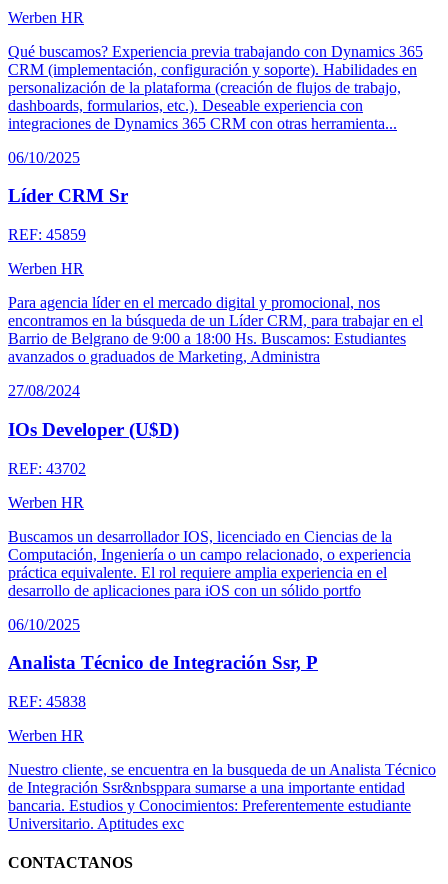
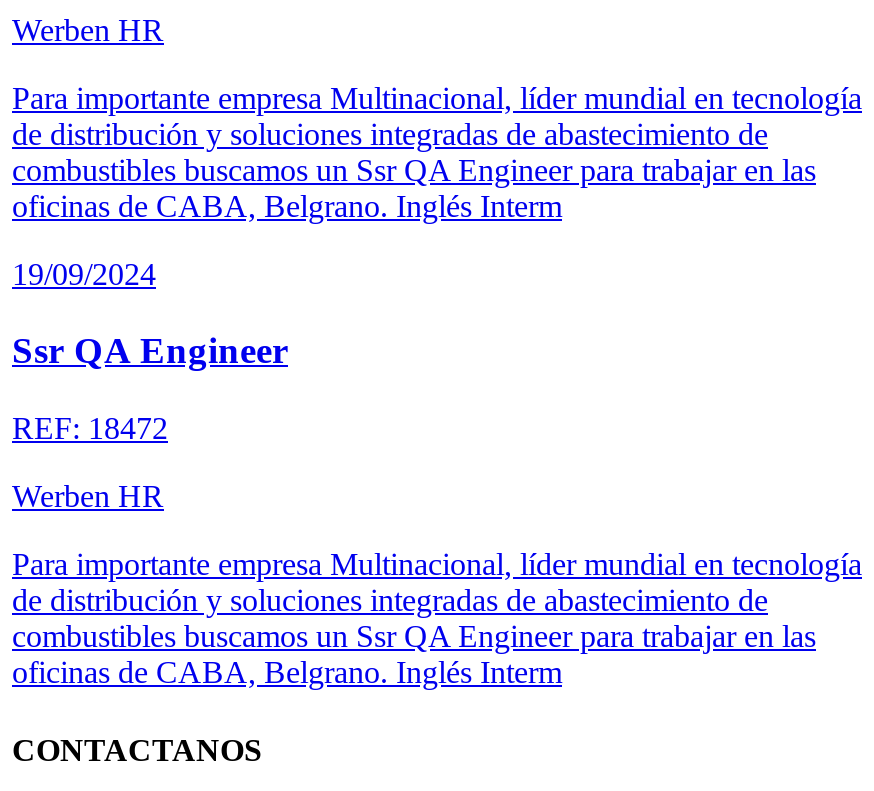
[8,43,423,132] Qué buscamos? Experiencia previa trabajando con Dynamics 365 | CRM (implementación, configuración y soporte). Habilidades en | personalización de la plataforma (creación de flujos de trabajo, | dashboards, formularios, etc.). Deseable experiencia con | integraciones de Dynamics 365 CRM con otras herramienta... -> [12,80,862,222] Para importante empresa Multinacional, líder mundial en tecnología | de distribución y soluciones integradas de abastecimiento de | combustibles buscamos un Ssr QA Engineer para trabajar en las | oficinas de CABA, Belgrano. Inglés Interm
[8,149,80,166] 06/10/2025 -> [12,256,156,290] 19/09/2024
[8,185,128,206] Líder CRM Sr -> [12,330,288,372] Ssr QA Engineer
[8,226,86,243] REF: 45859 -> [12,411,168,445] REF: 18472
[8,294,436,832] Para agencia líder en el mercado digital y promocional, nos | encontramos en la búsqueda de un Líder CRM, para trabajar en el | Barrio de Belgrano de 9:00 a 18:00 Hs. Buscamos: Estudiantes | avanzados o graduados de Marketing, Administra | 27/08/2024 | IOs Developer (U$D) | REF: 43702 | Werben HR | Buscamos un desarrollador IOS, licenciado en Ciencias de la | Computación, Ingeniería o un campo relacionado, o experiencia | práctica equivalente. El rol requiere amplia experiencia en el | desarrollo de aplicaciones para iOS con un sólido portfo | 06/10/2025 | Analista Técnico de Integración Ssr, P | REF: 45838 | Werben HR | Nuestro cliente, se encuentra en la busqueda de un Analista Técnico | de Integración Ssr&nbsppara sumarse a una importante entidad | bancaria. Estudios y Conocimientos: Preferentemente estudiante | Universitario. Aptitudes exc -> [12,547,862,689] Para importante empresa Multinacional, líder mundial en tecnología | de distribución y soluciones integradas de abastecimiento de | combustibles buscamos un Ssr QA Engineer para trabajar en las | oficinas de CABA, Belgrano. Inglés Interm

